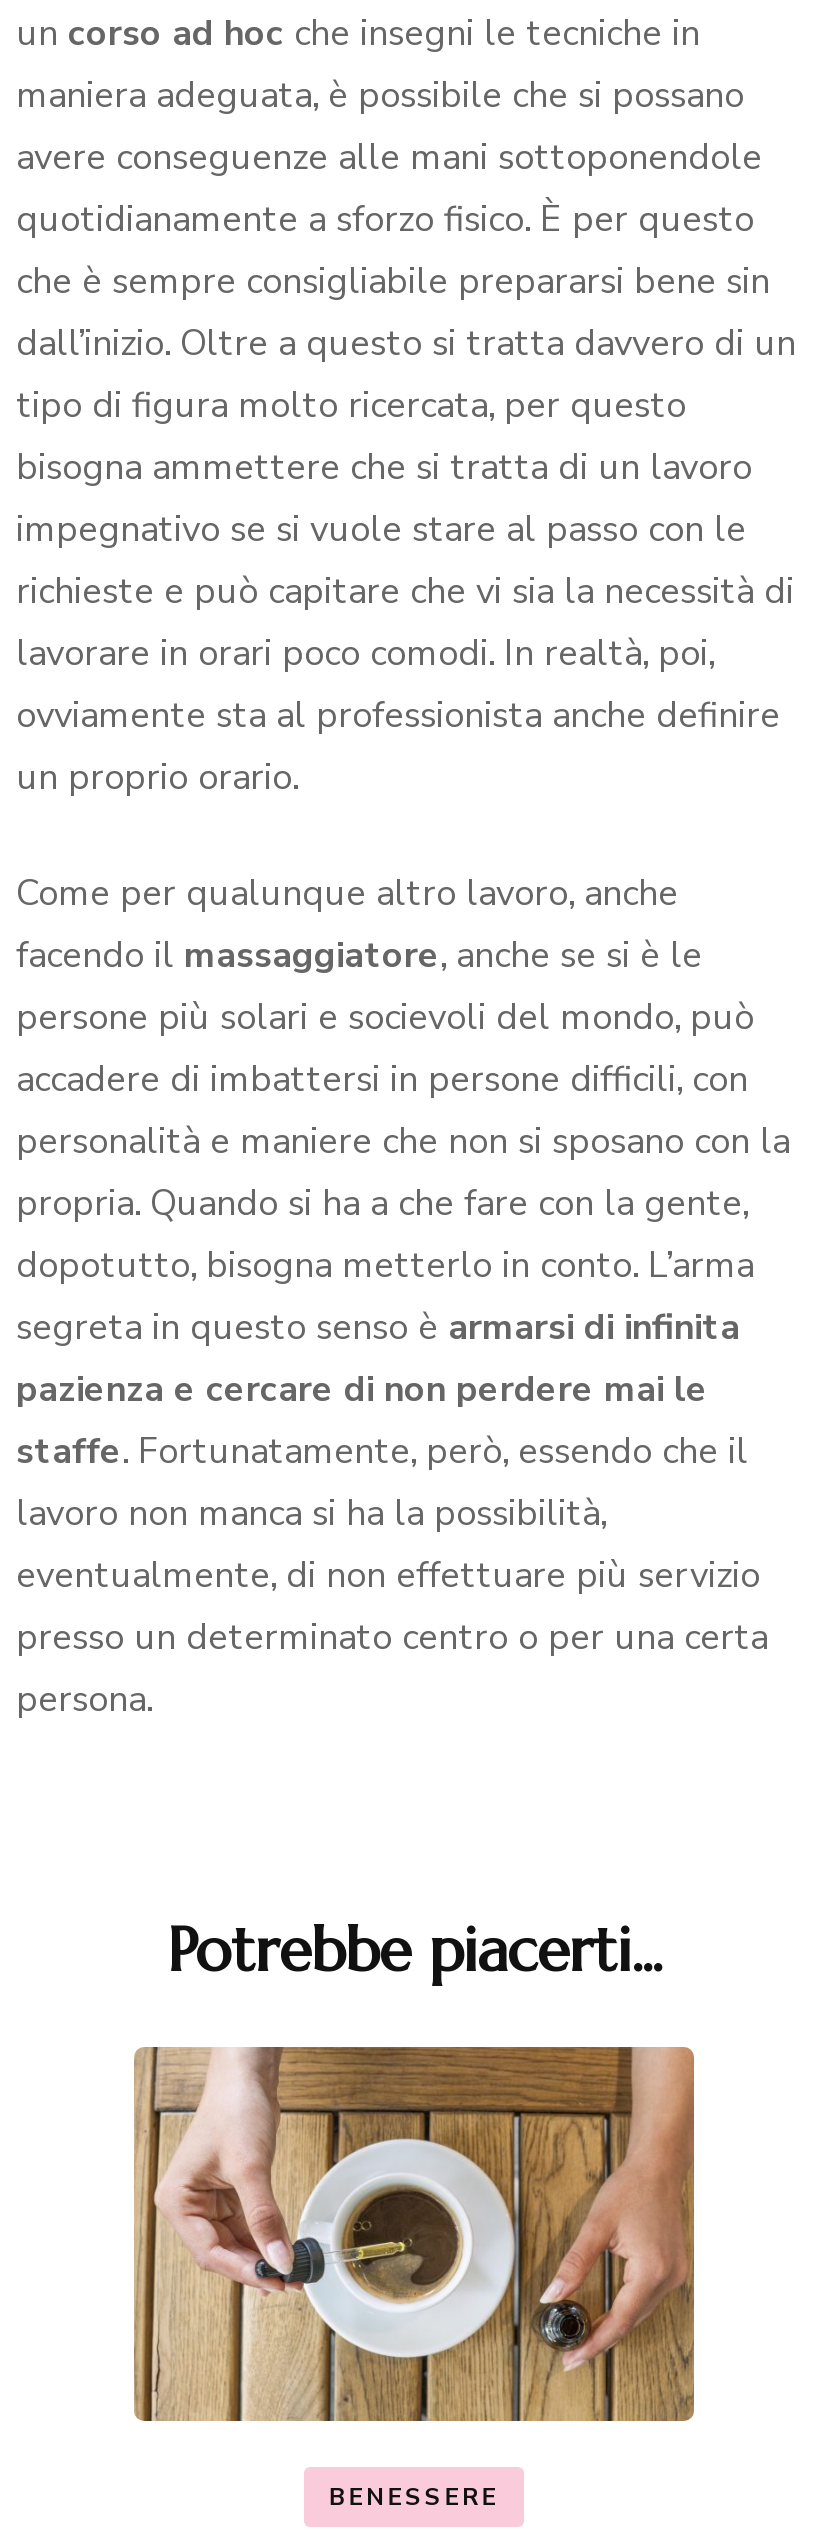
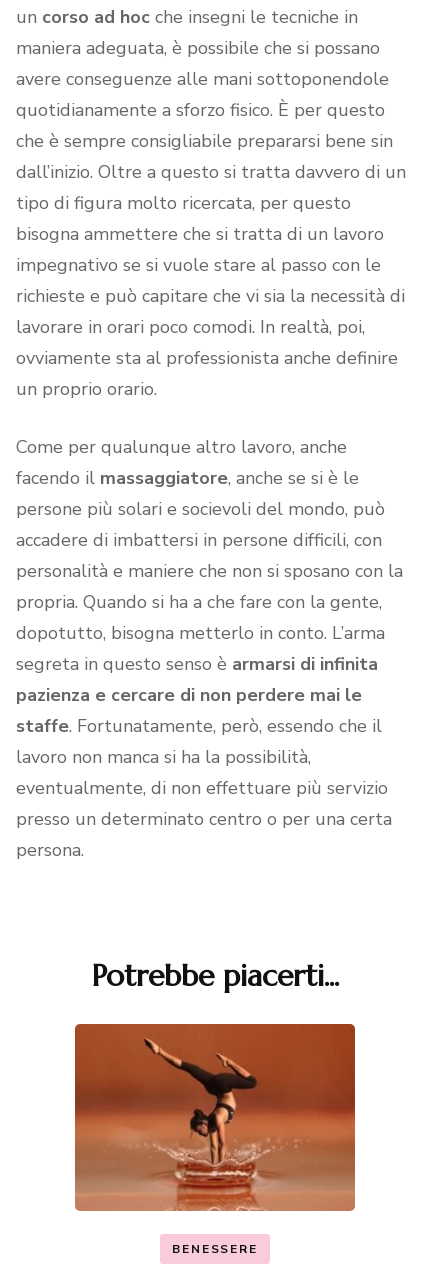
[132,2045,694,2423] [image] -> [75,1023,355,1212] [image]

